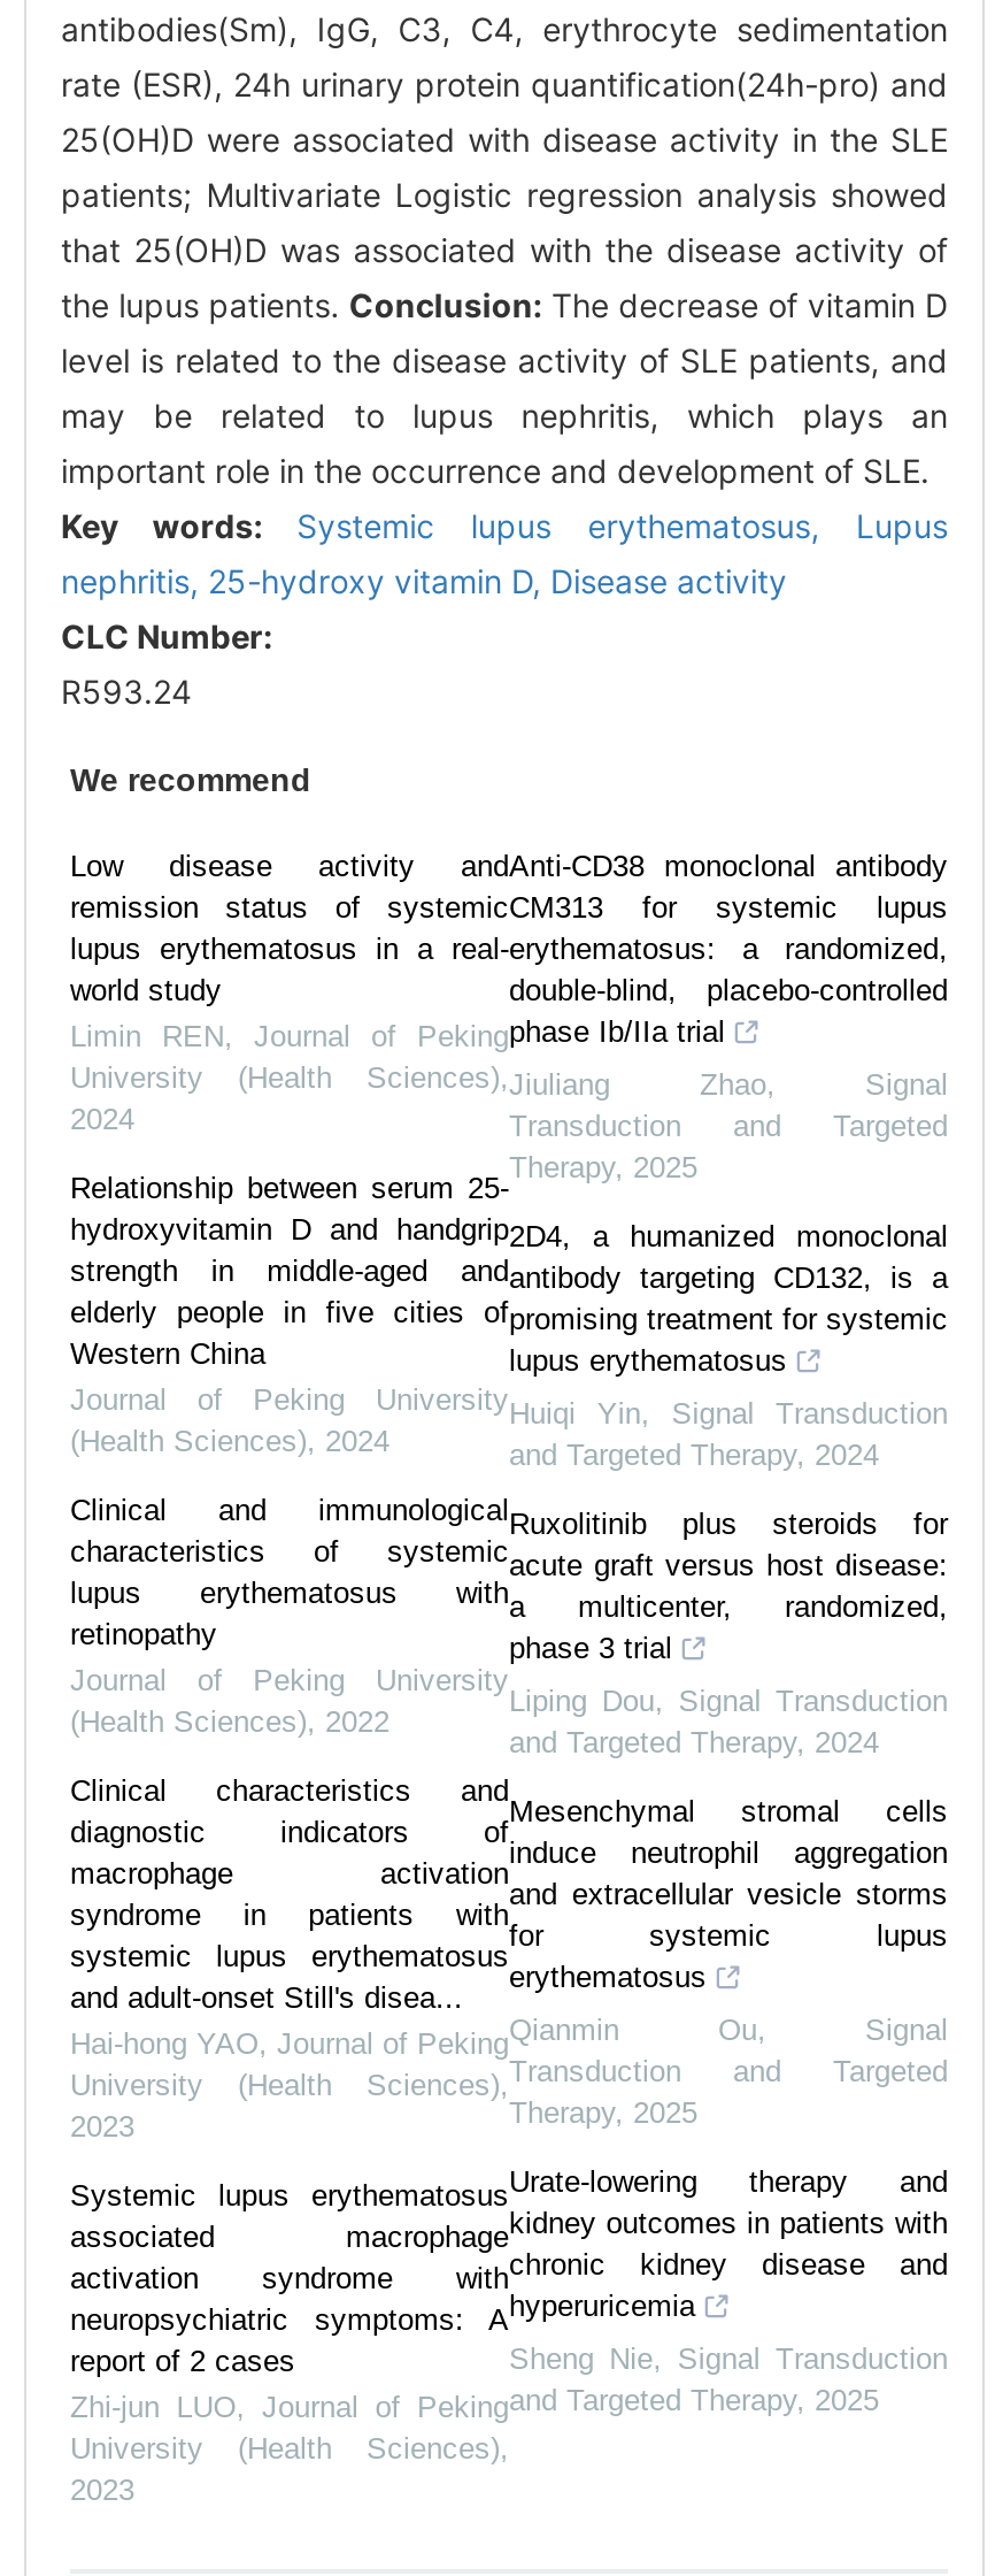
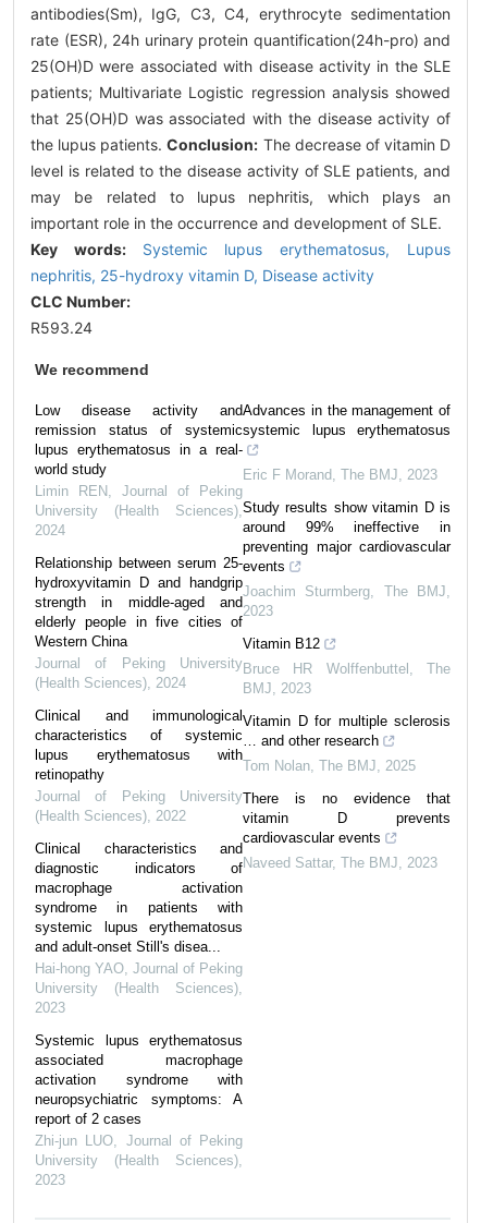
[509,850,948,1050] Anti-CD38 monoclonal antibody | CM313 for systemic lupus | erythematosus: a randomized, | double-blind, placebo-controlled | phase Ib/IIa trial -> [243,403,451,439] Advances in the management of | systemic lupus erythematosus
[509,1068,948,1185] Jiuliang Zhao, Signal | Transduction and Targeted | Therapy, 2025 -> [243,467,437,483] Eric F Morand, The BMJ, 2023
[509,1220,948,1379] 2D4, a humanized monoclonal | antibody targeting CD132, is a | promising treatment for systemic | lupus erythematosus -> [243,500,451,575] Study results show vitamin D is | around 99% ineffective in | preventing major cardiovascular | events
[509,1397,948,1473] Huiqi Yin, Signal Transduction | and Targeted Therapy, 2024 -> [243,584,451,620] Joachim Sturmberg, The BMJ, | 2023
[509,1507,948,1666] Ruxolitinib plus steroids for | acute graft versus host disease: | a multicenter, randomized, | phase 3 trial -> [243,636,320,652] Vitamin B12
[509,1685,948,1760] Liping Dou, Signal Transduction | and Targeted Therapy, 2024 -> [243,661,451,697] Bruce HR Wolffenbuttel, The | BMJ, 2023
[509,1795,948,1995] Mesenchymal stromal cells | induce neutrophil aggregation | and extracellular vesicle storms | for systemic lupus | erythematosus -> [243,713,451,749] Vitamin D for multiple sclerosis | … and other research
[509,2013,948,2131] Qianmin Ou, Signal | Transduction and Targeted | Therapy, 2025 -> [243,758,416,774] Tom Nolan, The BMJ, 2025
[509,2165,948,2324] Urate-lowering therapy and | kidney outcomes in patients with | chronic kidney disease and | hyperuricemia -> [243,791,451,846] There is no evidence that | vitamin D prevents | cardiovascular events
[509,2342,948,2418] Sheng Nie, Signal Transduction | and Targeted Therapy, 2025 -> [243,855,437,871] Naveed Sattar, The BMJ, 2023

